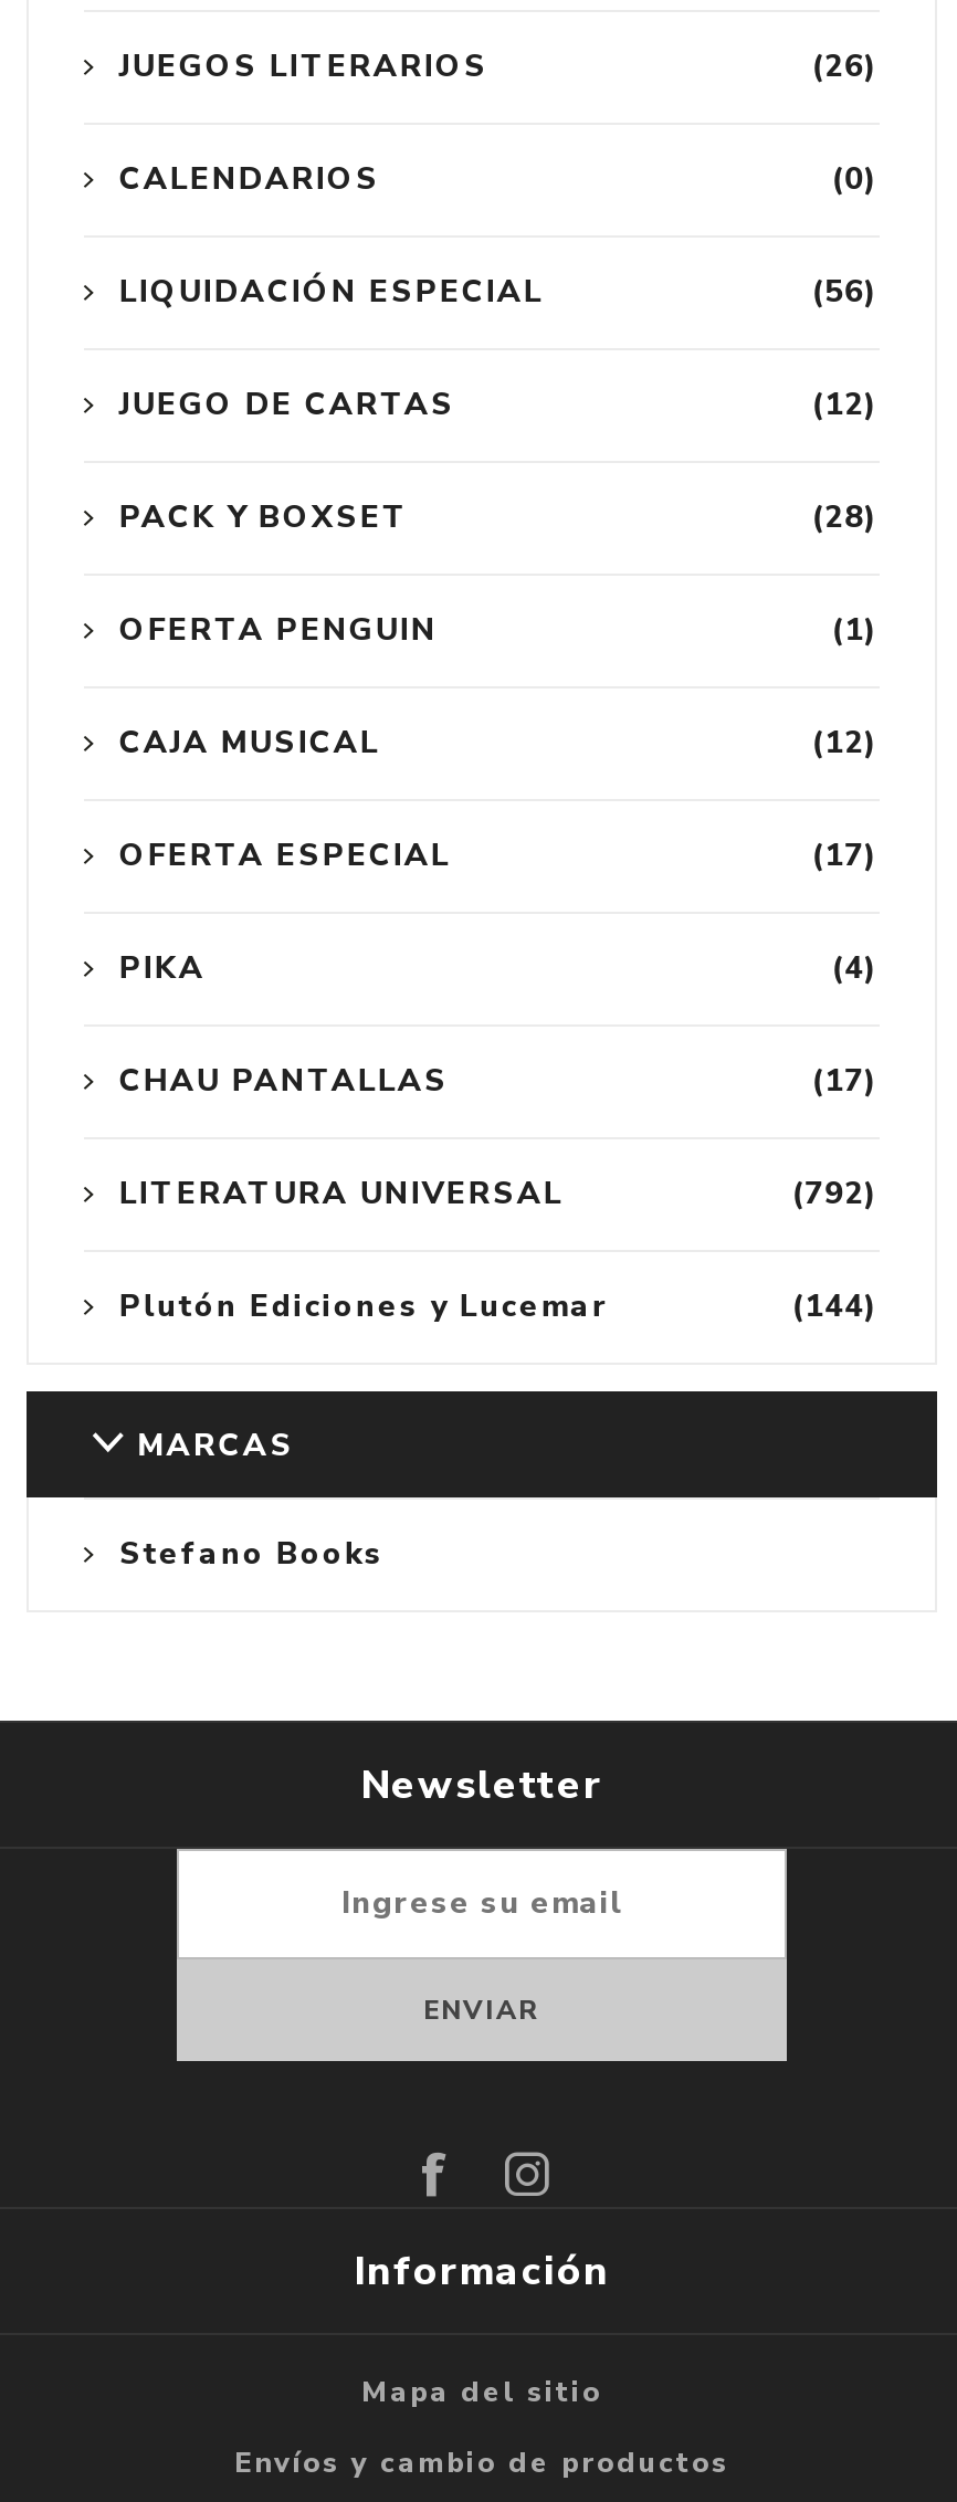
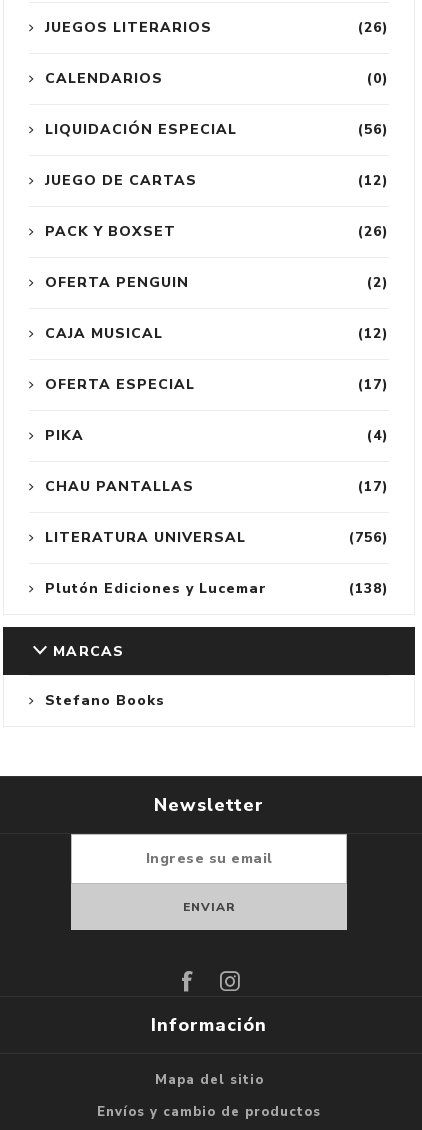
[811,495,880,537] (28) -> [358,221,389,240] (26)
[831,608,880,650] (1) -> [367,272,389,291] (2)
[791,1171,880,1213] (792) -> [349,527,389,546] (756)
[791,1284,880,1326] (144) -> [349,578,389,597] (138)

